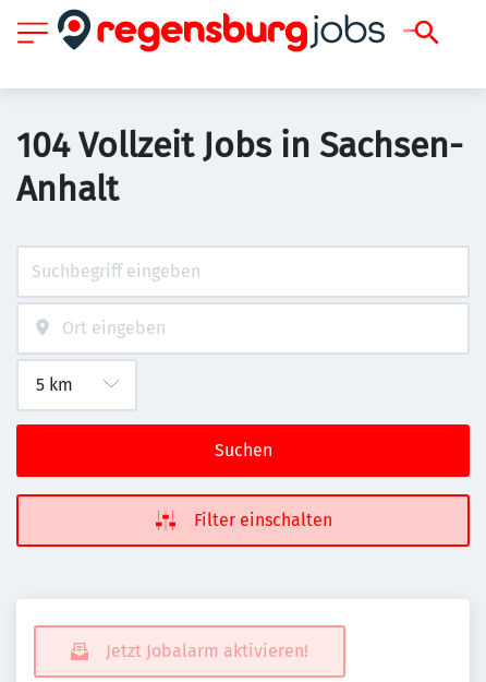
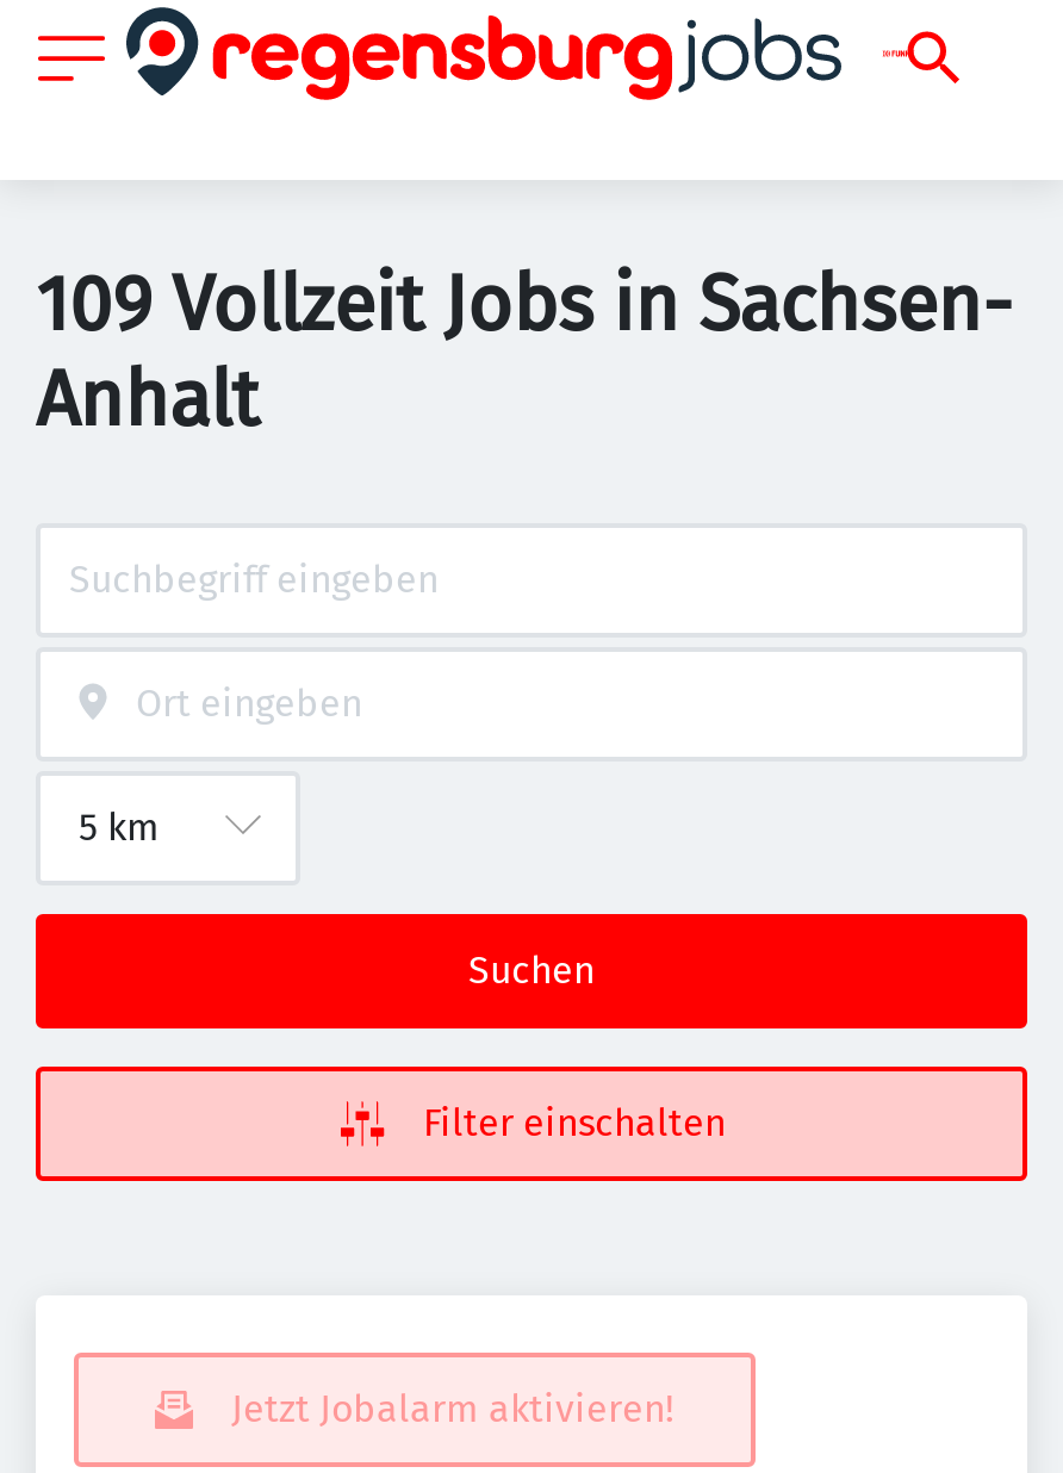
[16,124,463,166] 104 Vollzeit Jobs in Sachsen- -> [36,259,1013,349] 109 Vollzeit Jobs in Sachsen-

